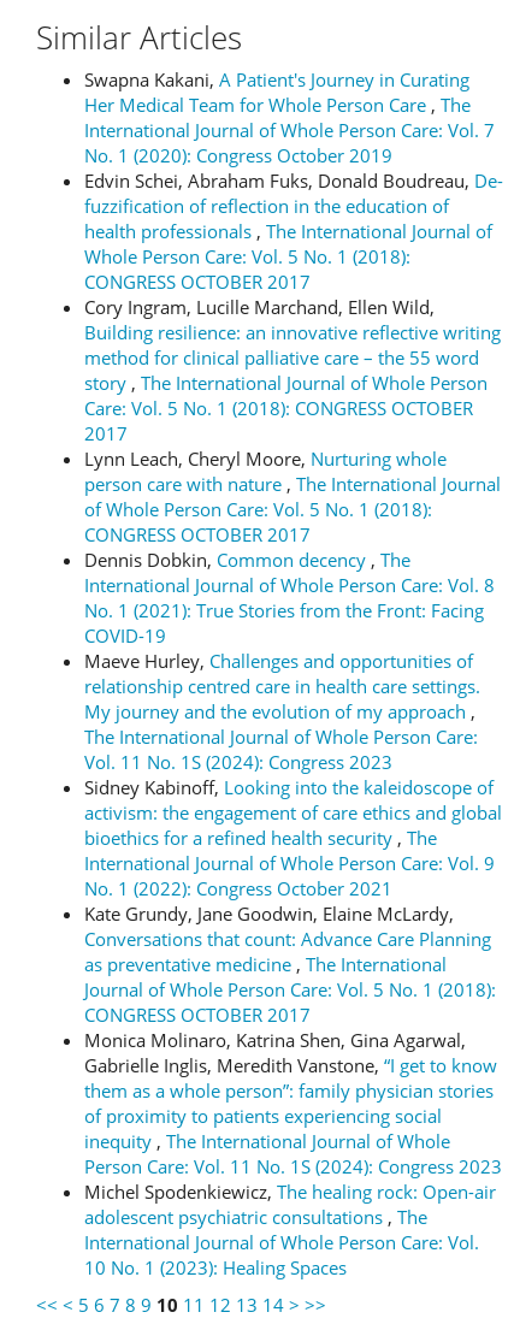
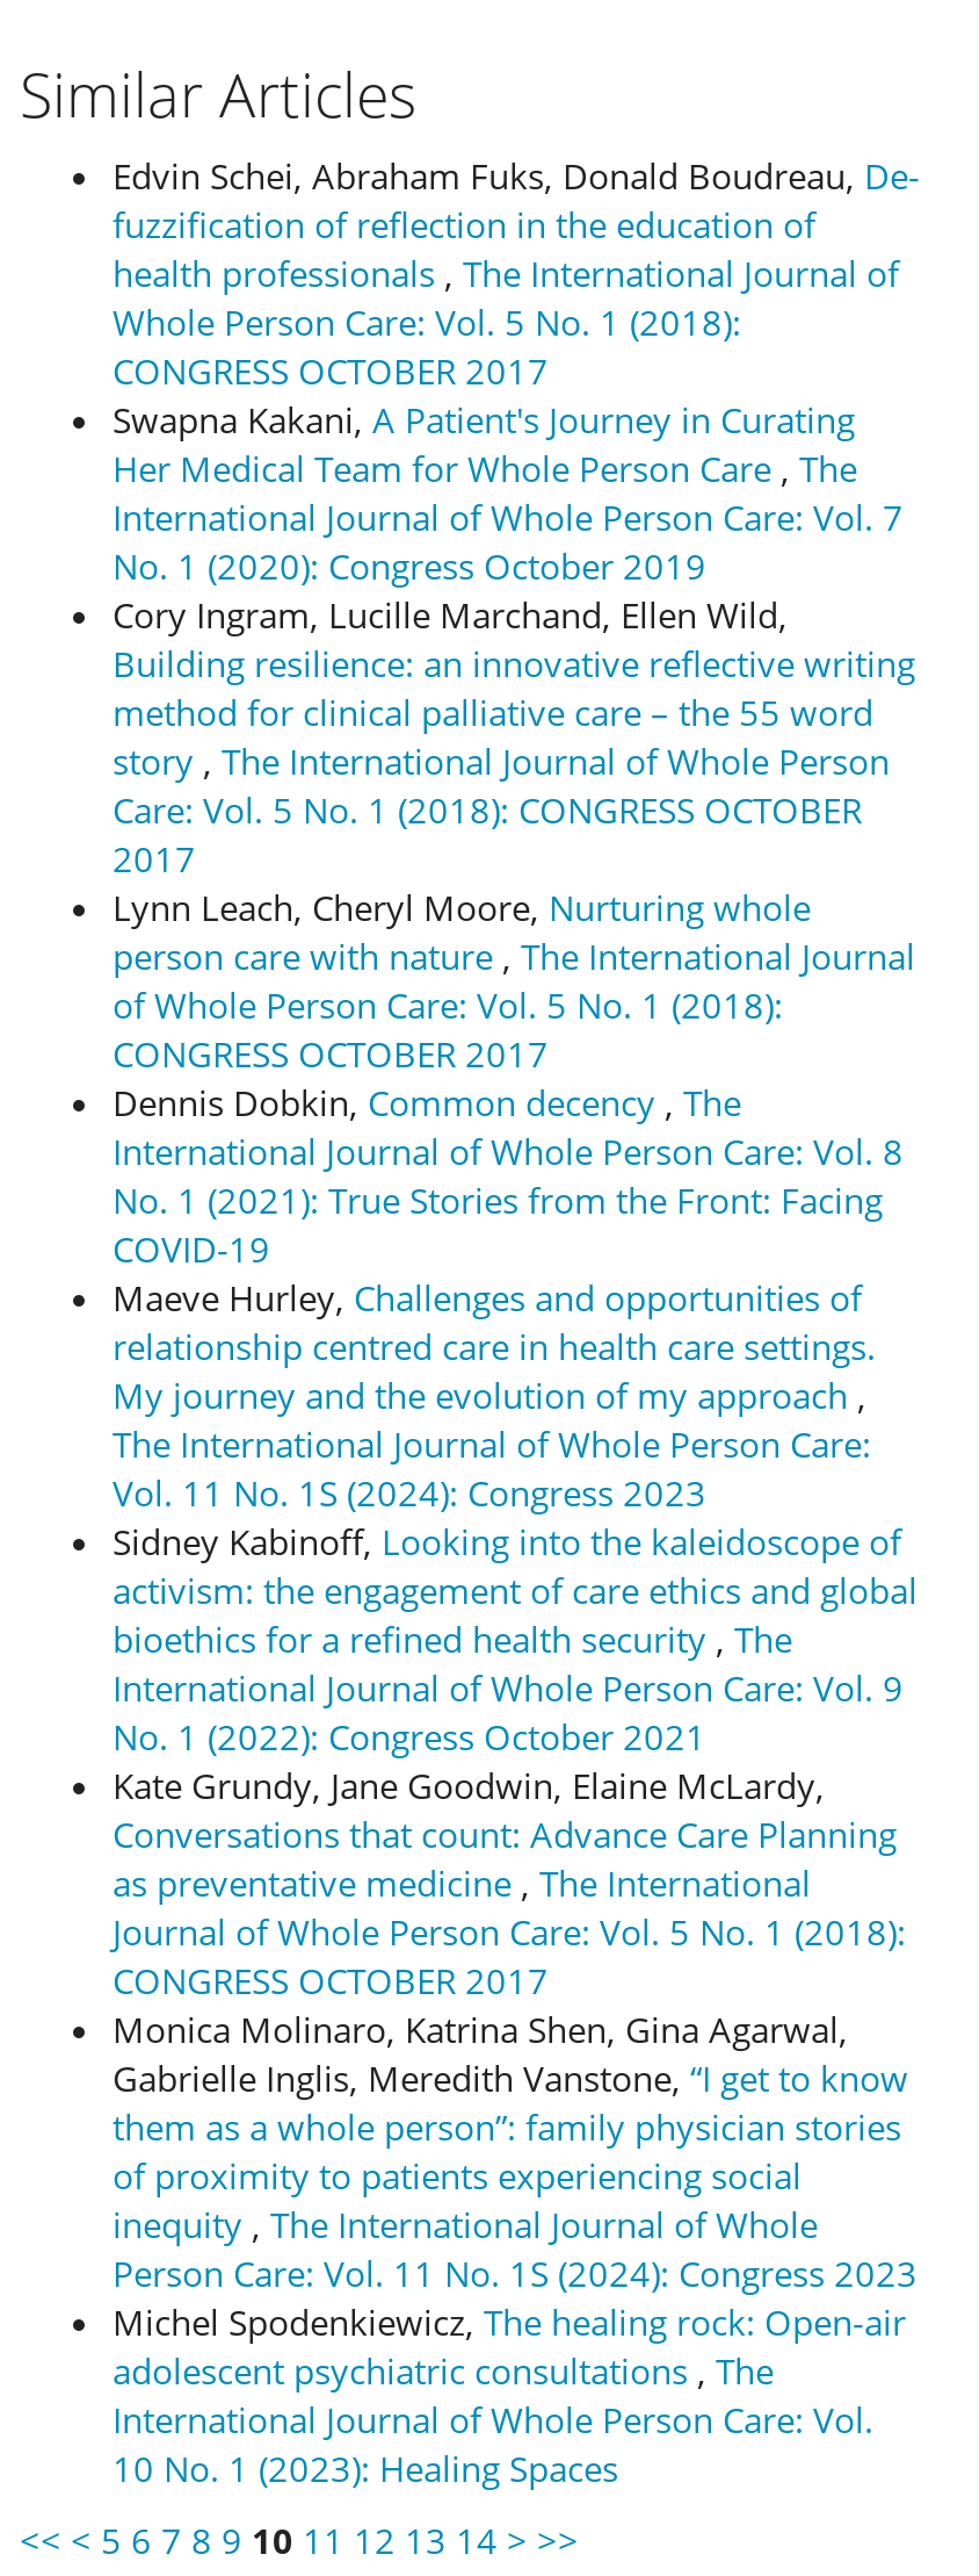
moved [84,67,495,167] -> [113,396,904,589]: Swapna Kakani, A Patient's Journey in Curating | Her Medical Team for Whole Person Care, The | International Journal of Whole Person Care: Vol. 7 | No. 1 (2020): Congress October 2019
moved [84,168,503,294] -> [113,152,920,393]: Edvin Schei, Abraham Fuks, Donald Boudreau, De- | fuzzification of reflection in the education of | health professionals, The International Journal of | Whole Person Care: Vol. 5 No. 1 (2018): | CONGRESS OCTOBER 2017

